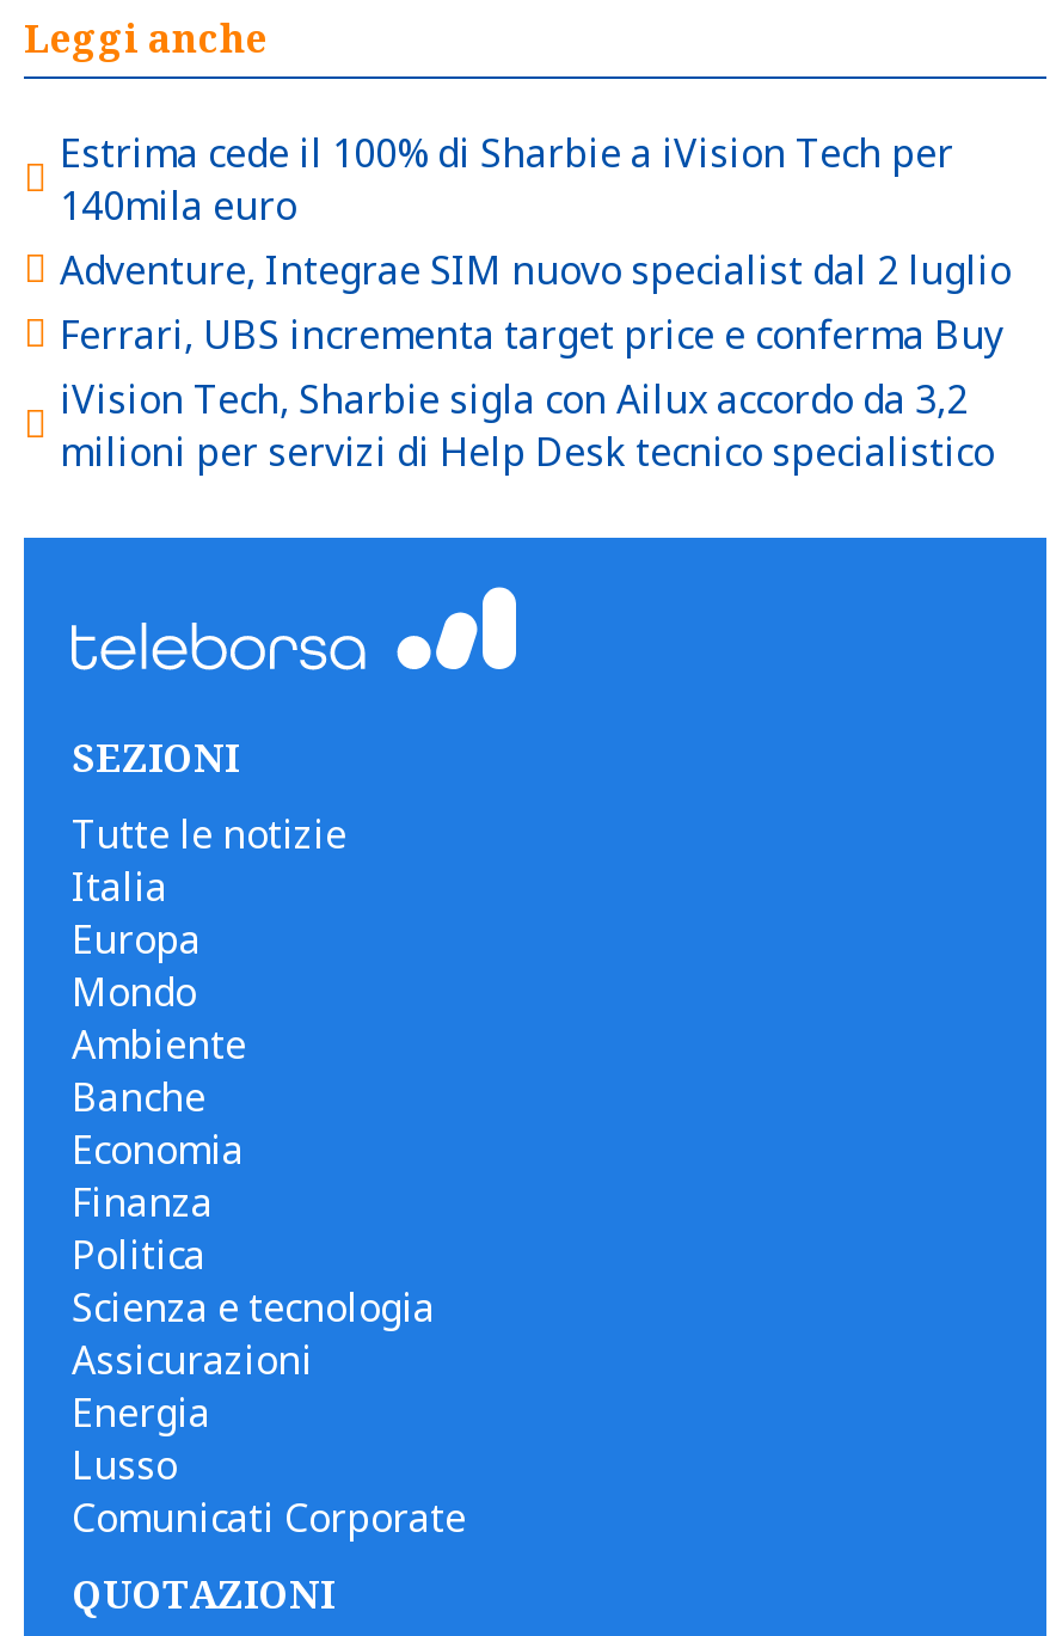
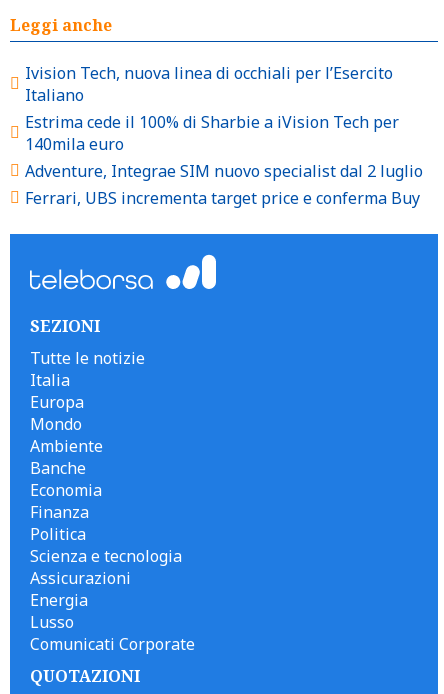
none -> [25,61,393,105] Ivision Tech, nuova linea di occhiali per l’Esercito | Italiano
moved [60,125,1011,360] -> [25,110,423,208]: Estrima cede il 100% di Sharbie a iVision Tech per | 140mila euro | Adventure, Integrae SIM nuovo specialist dal 2 luglio | Ferrari, UBS incrementa target price e conferma Buy
[60,372,994,477] iVision Tech, Sharbie sigla con Ailux accordo da 3,2 | milioni per servizi di Help Desk tecnico specialistico -> none

